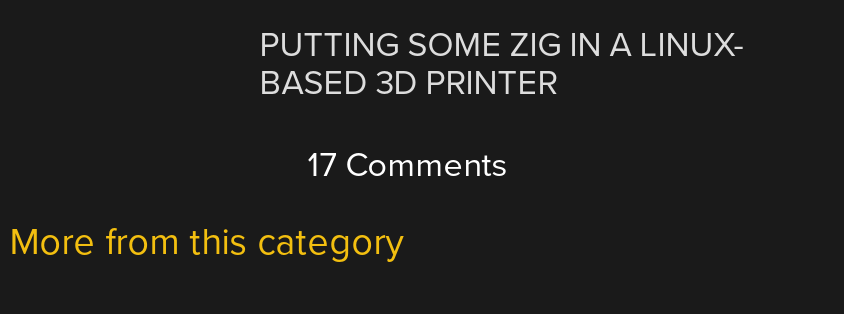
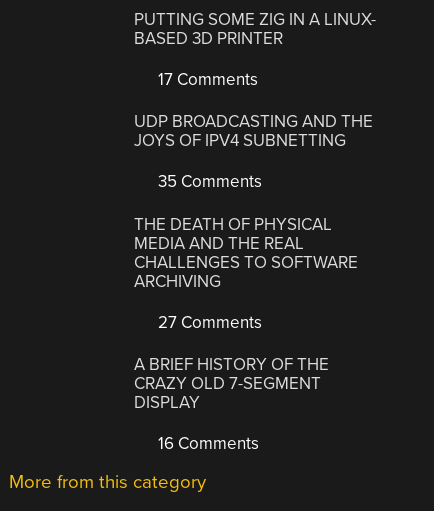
none -> [134,111,373,454] UDP BROADCASTING AND THE | JOYS OF IPV4 SUBNETTING | 35 Comments | THE DEATH OF PHYSICAL | MEDIA AND THE REAL | CHALLENGES TO SOFTWARE | ARCHIVING | 27 Comments | A BRIEF HISTORY OF THE | CRAZY OLD 7-SEGMENT | DISPLAY | 16 Comments

